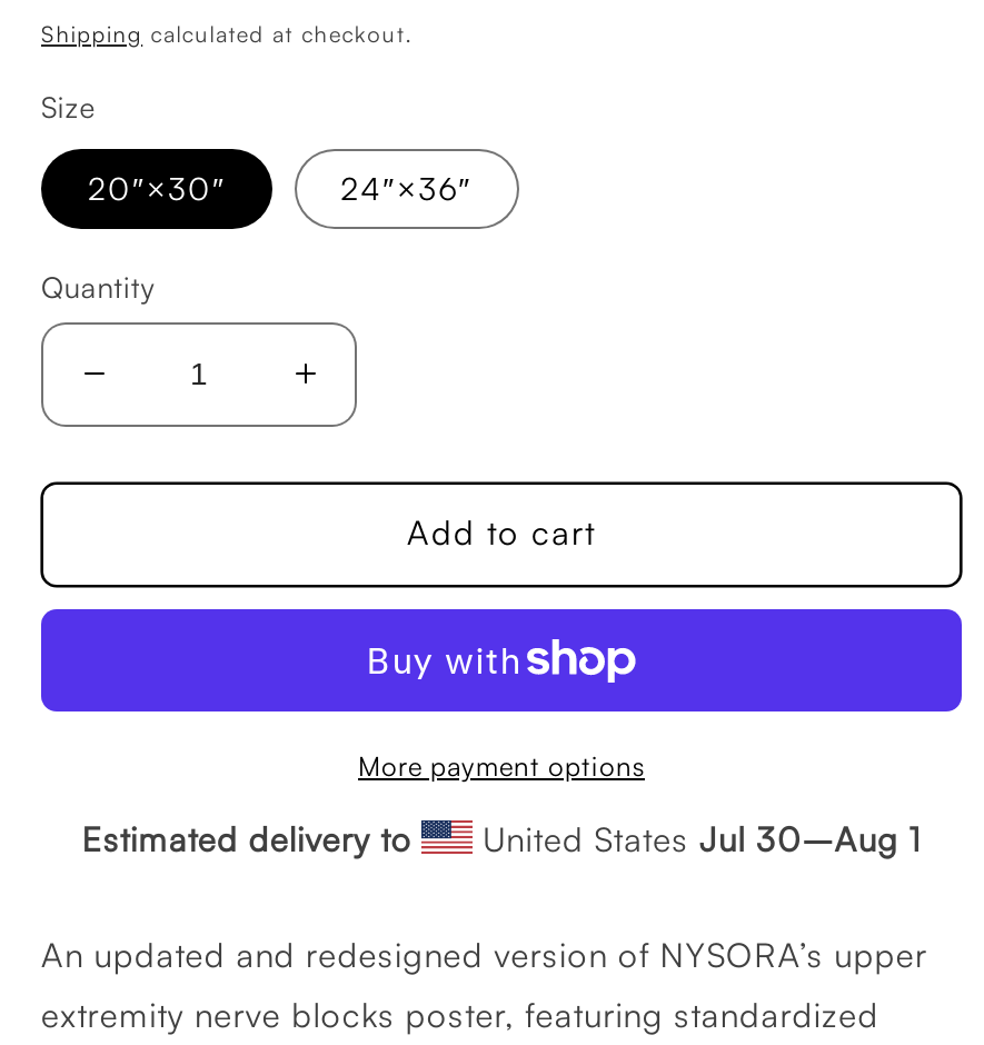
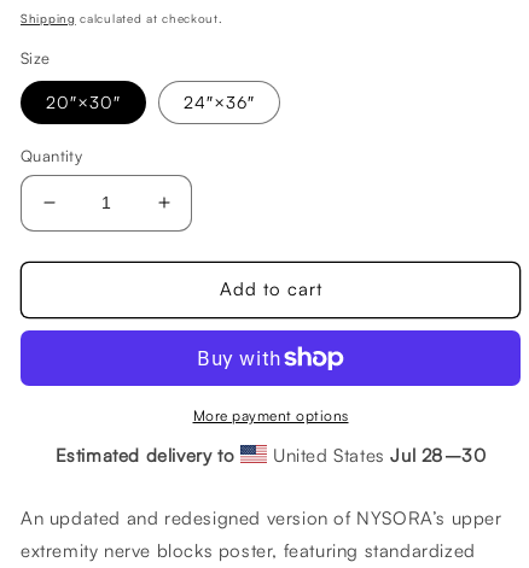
[473,817,921,860] United States Jul 30–Aug 1 -> [267,443,486,466] United States Jul 28–30

